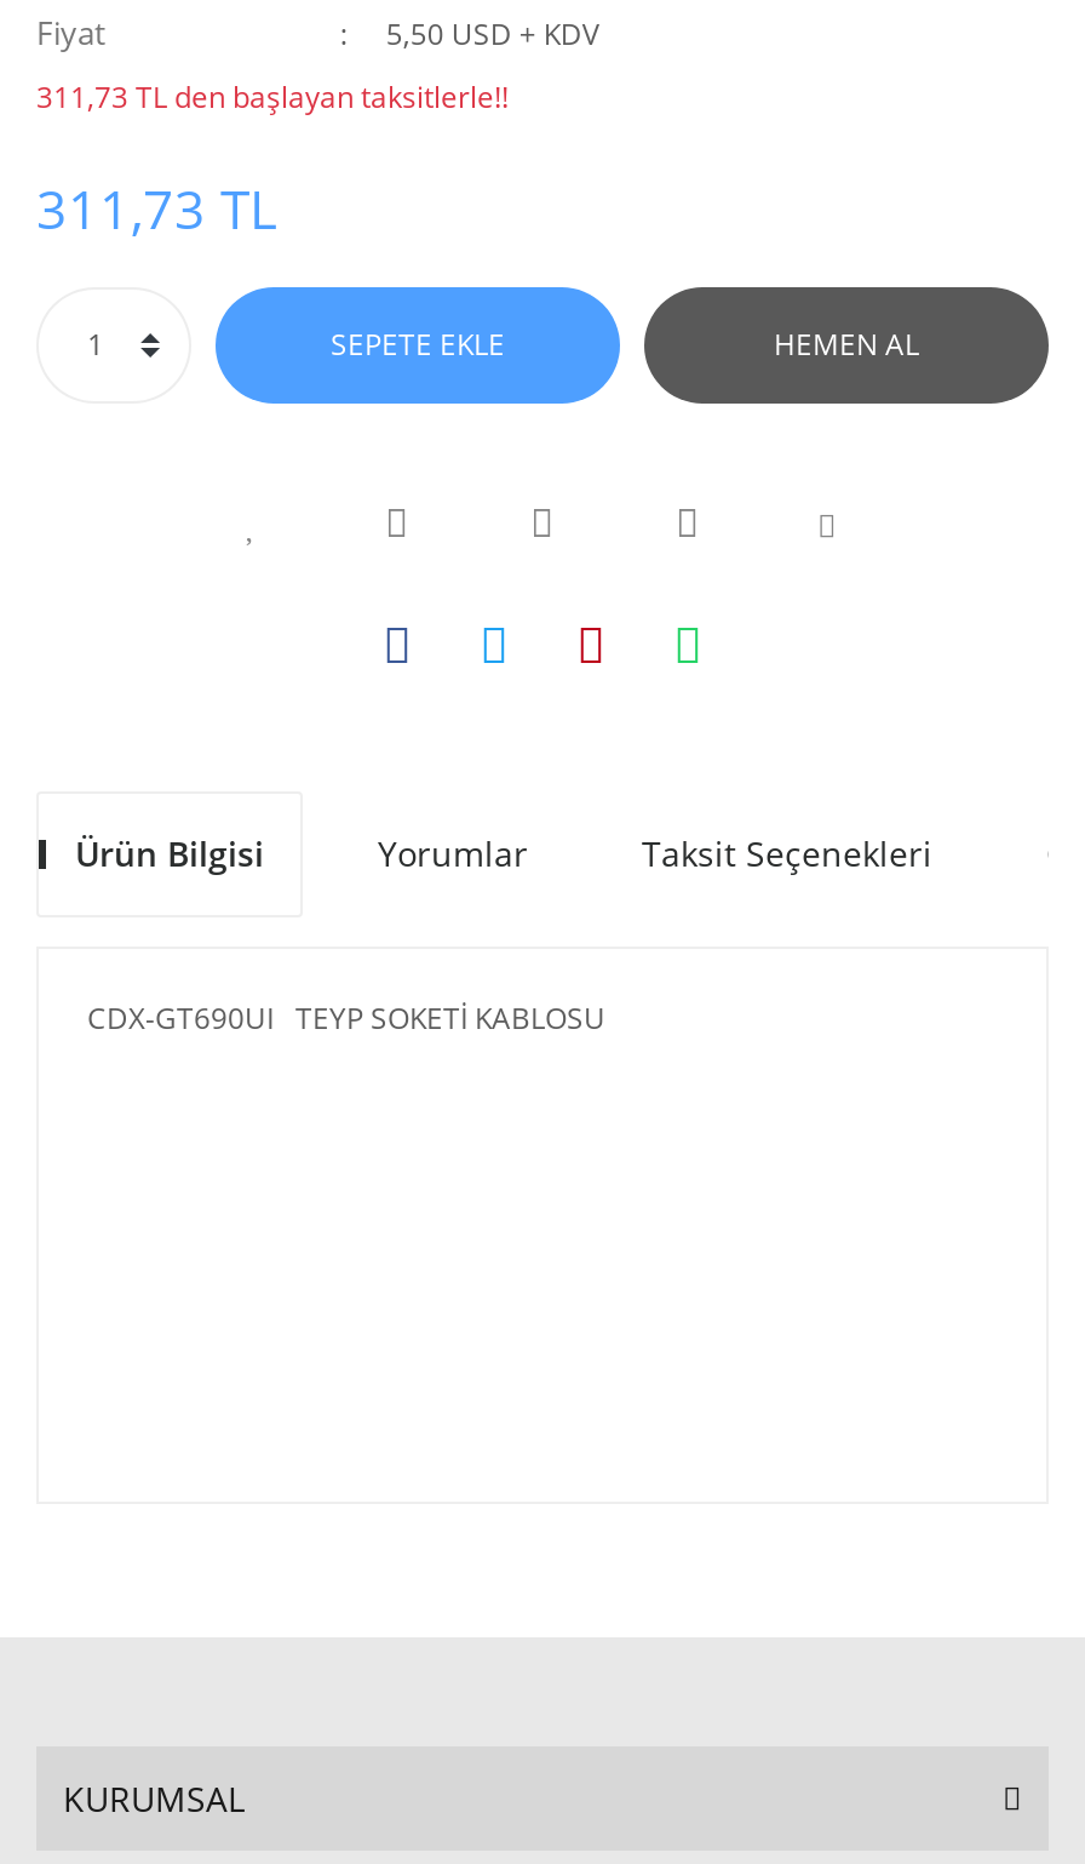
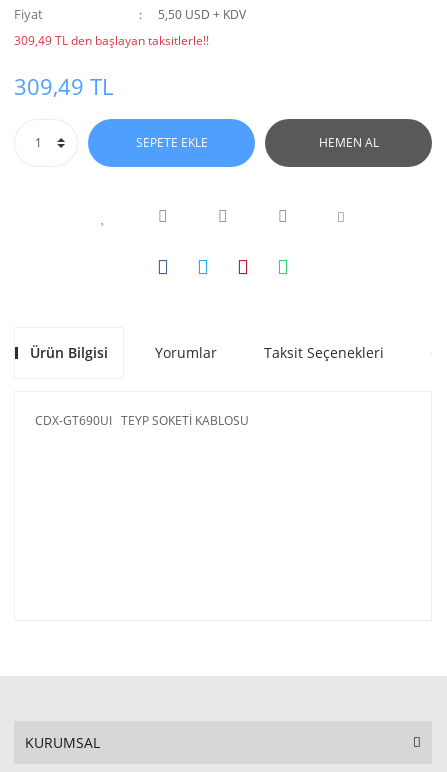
[36,76,509,118] 311,73 TL den başlayan taksitlerle!! -> [14,32,209,49] 309,49 TL den başlayan taksitlerle!!
[36,171,276,244] 311,73 TL -> [14,71,113,101] 309,49 TL

